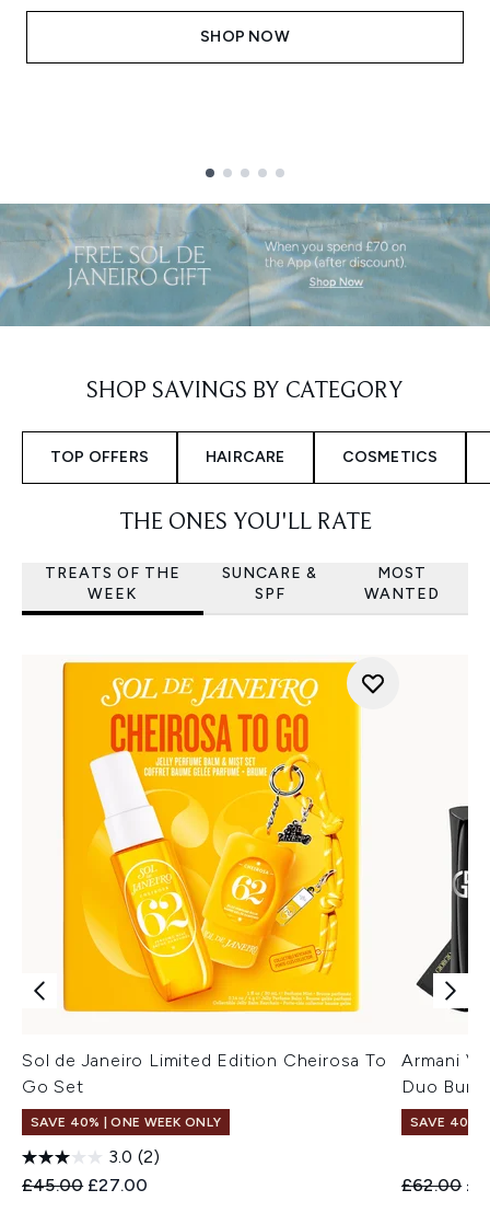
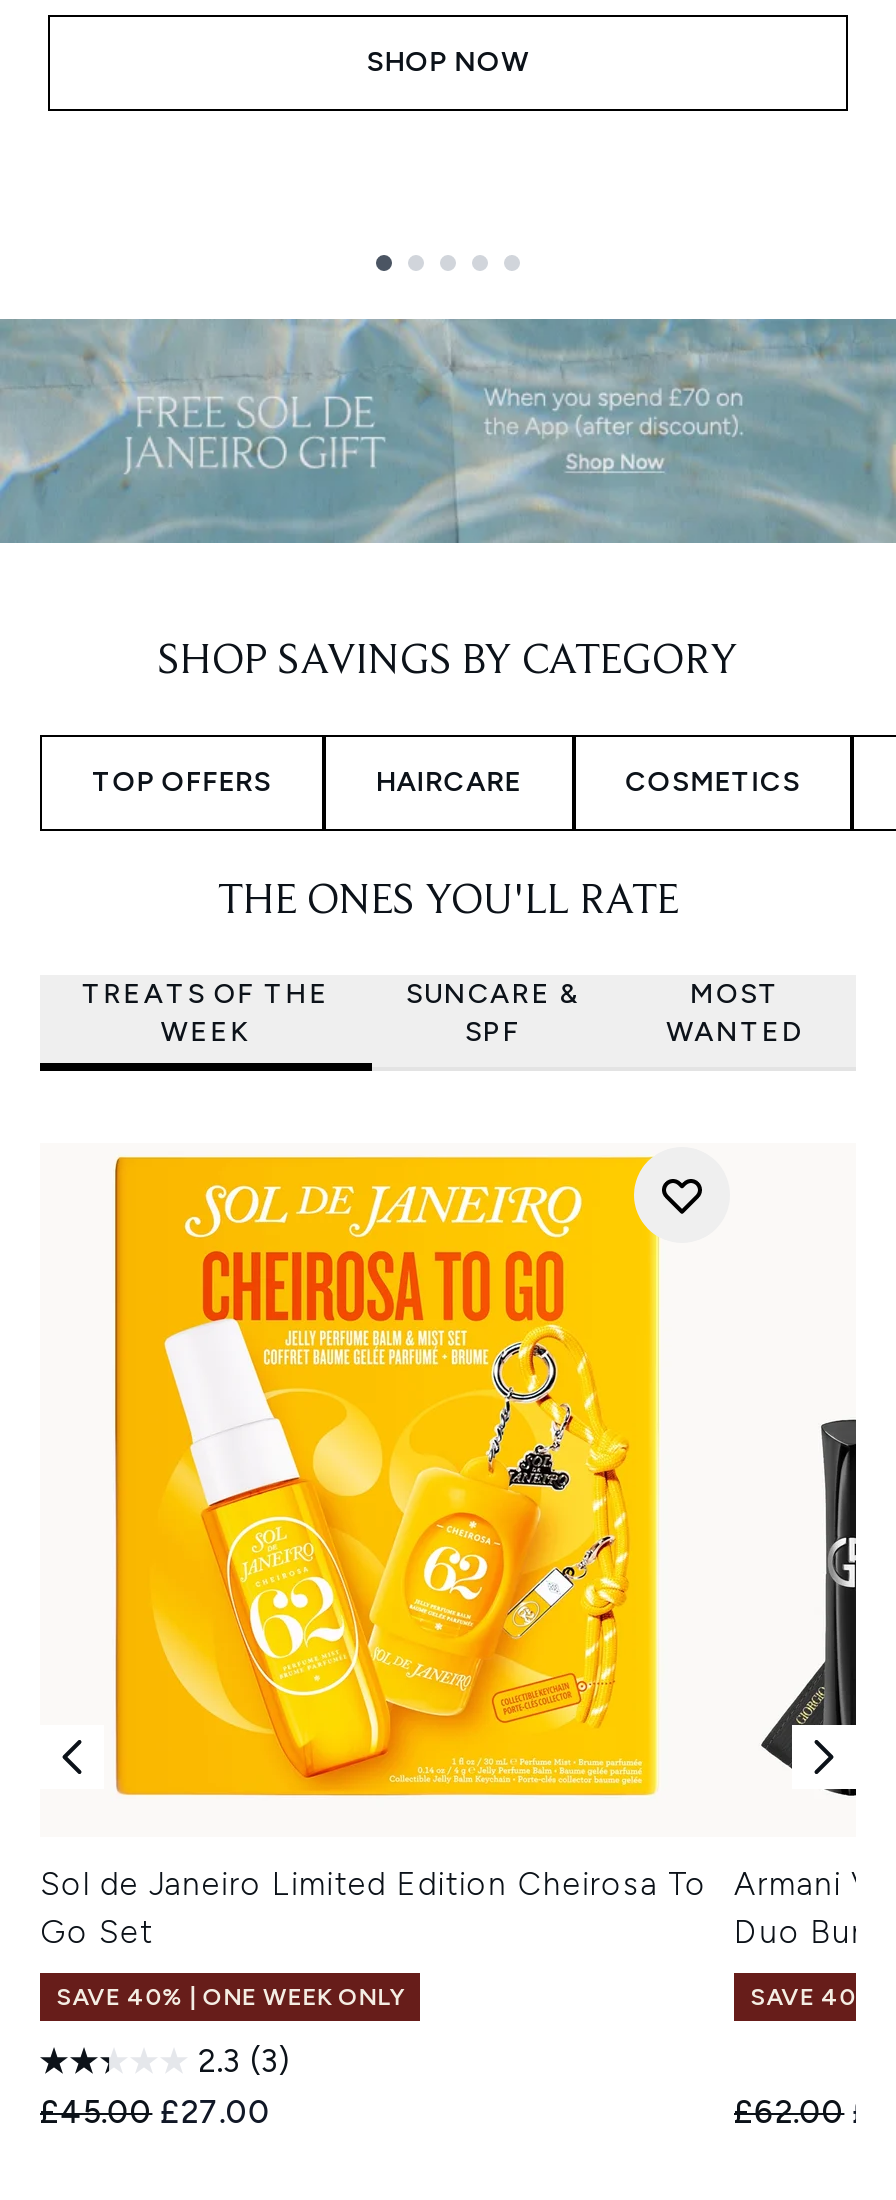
[108,1146,160,1167] 3.0 (2) -> [198,2041,290,2079] 2.3 (3)

